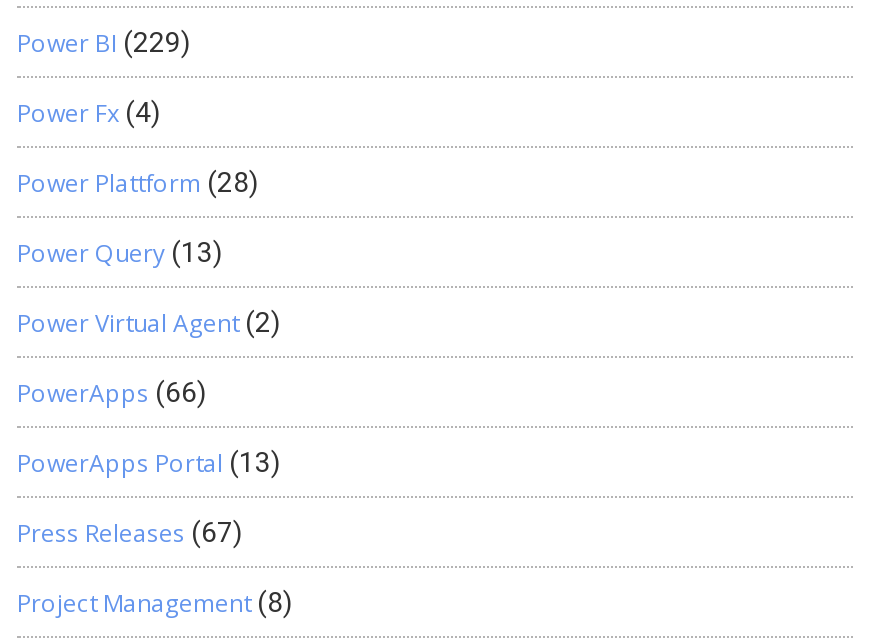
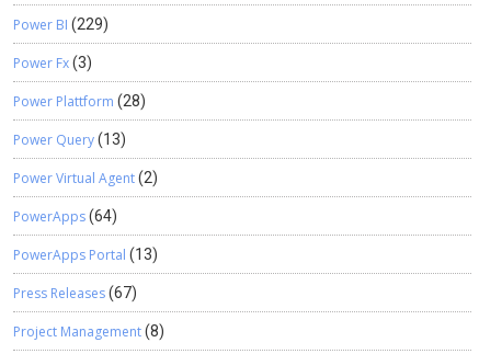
[17,96,161,130] Power Fx (4) -> [13,54,92,72] Power Fx (3)
[17,376,207,410] PowerApps (66) -> [13,207,117,226] PowerApps (64)

